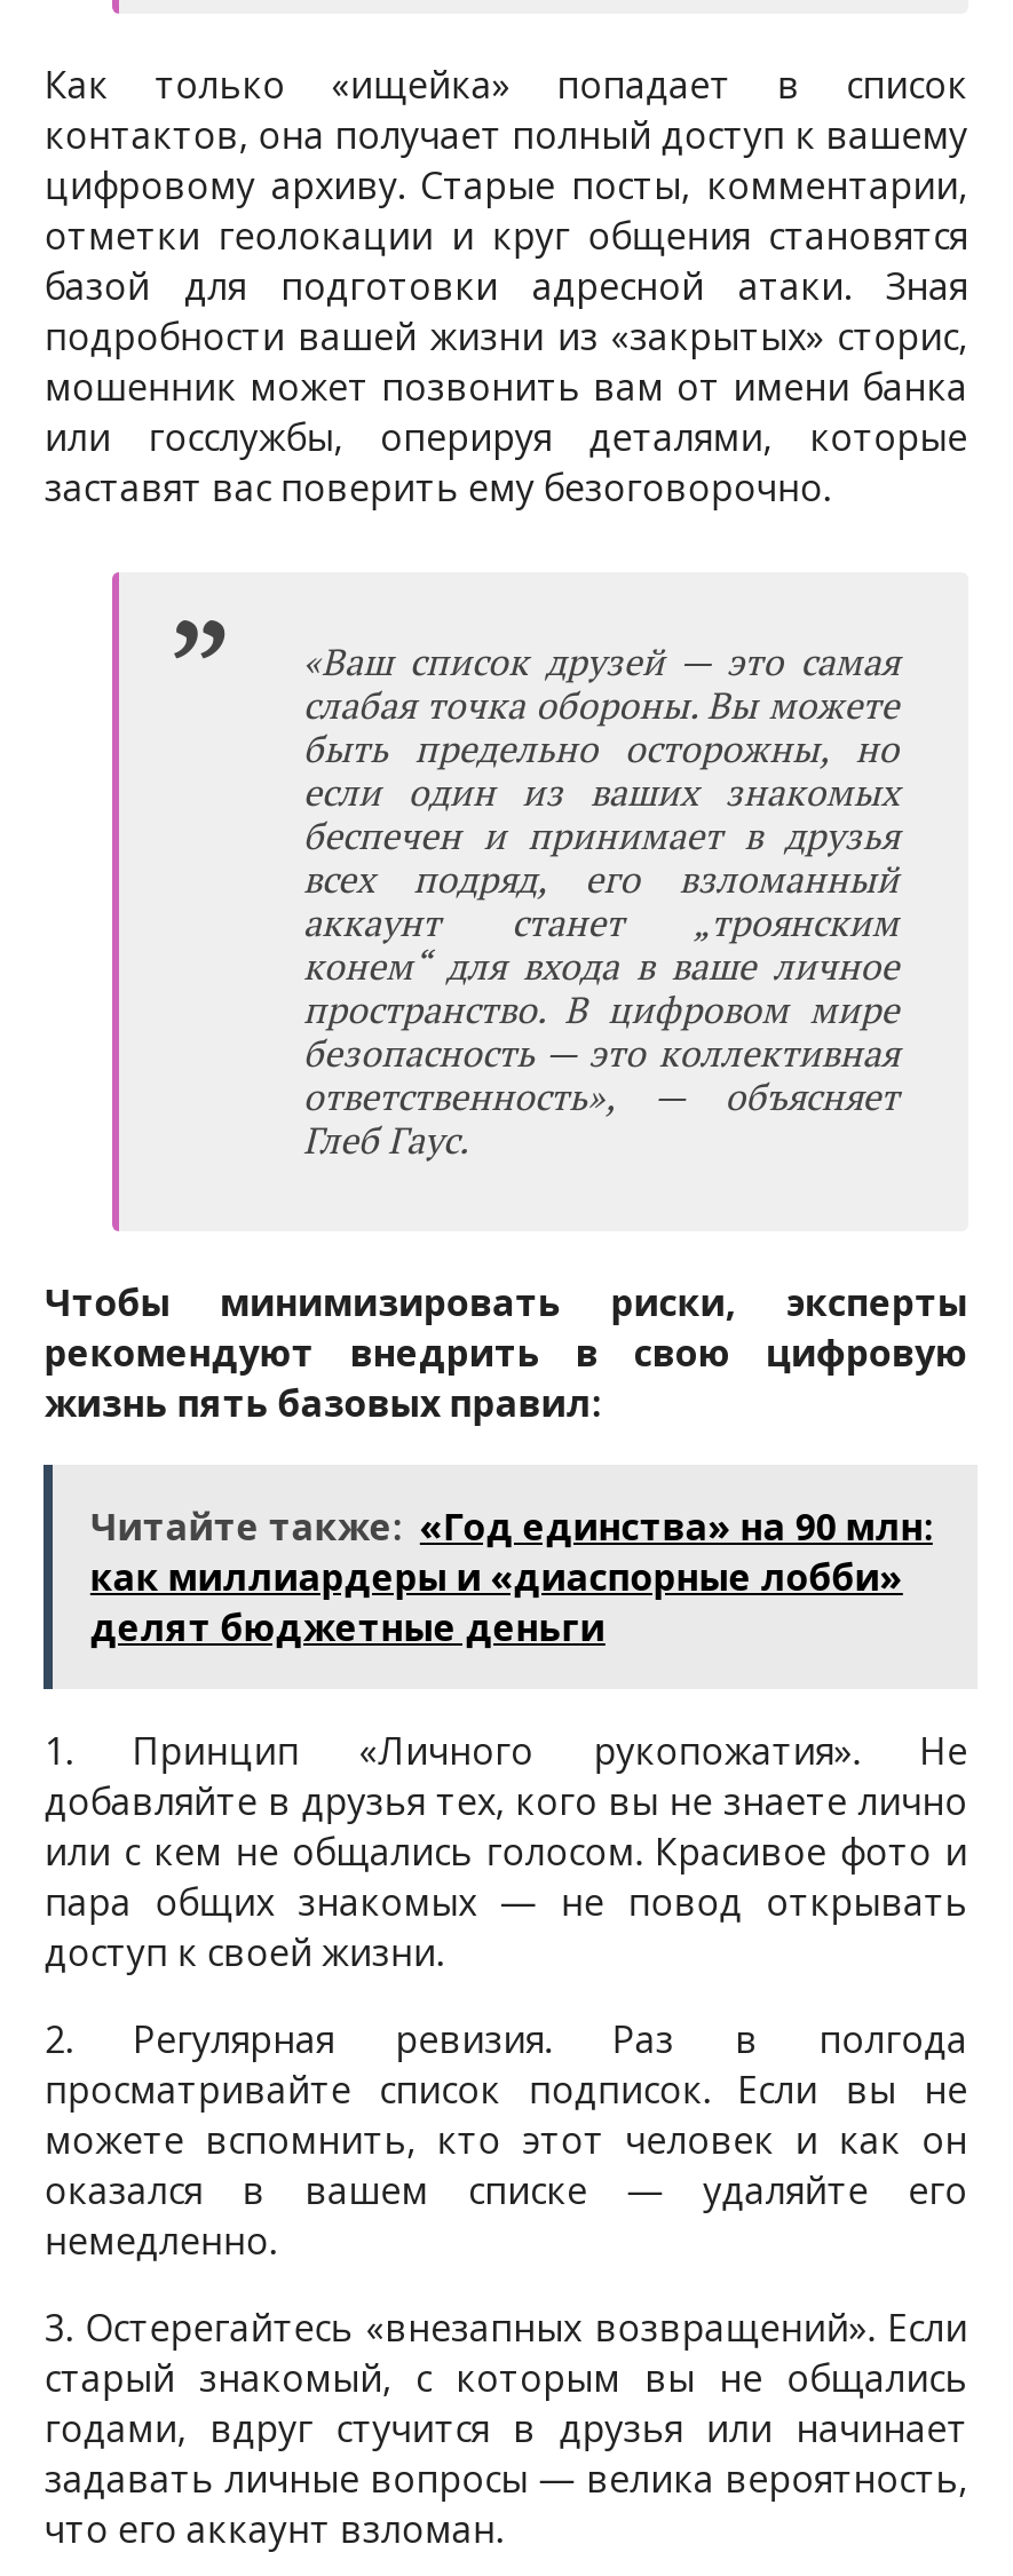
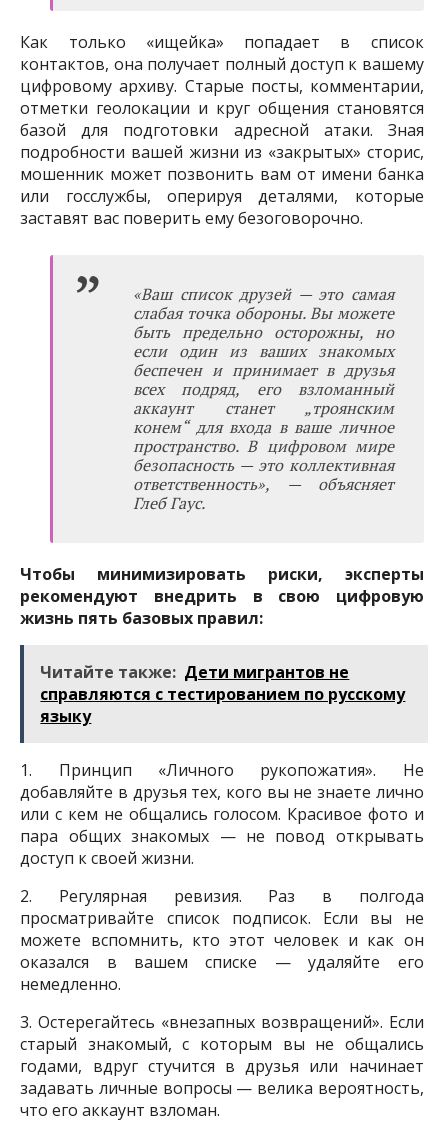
[90,1502,933,1653] Читайте также: «Год единства» на 90 млн: | как миллиардеры и «диаспорные лобби» | делят бюджетные деньги -> [40,661,405,727] Читайте также: Дети мигрантов не | справляются с тестированием по русскому | языку

